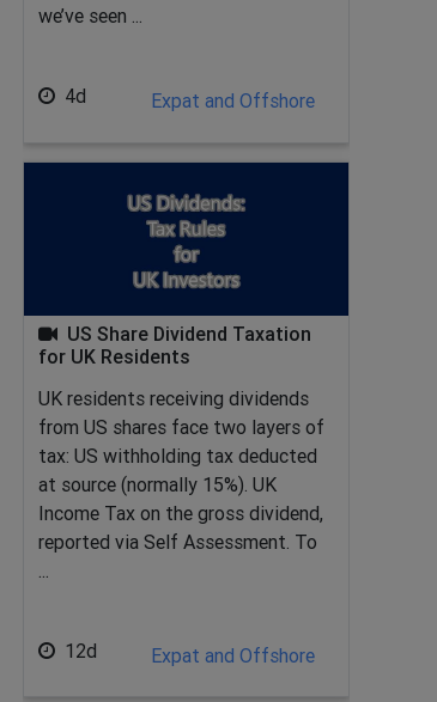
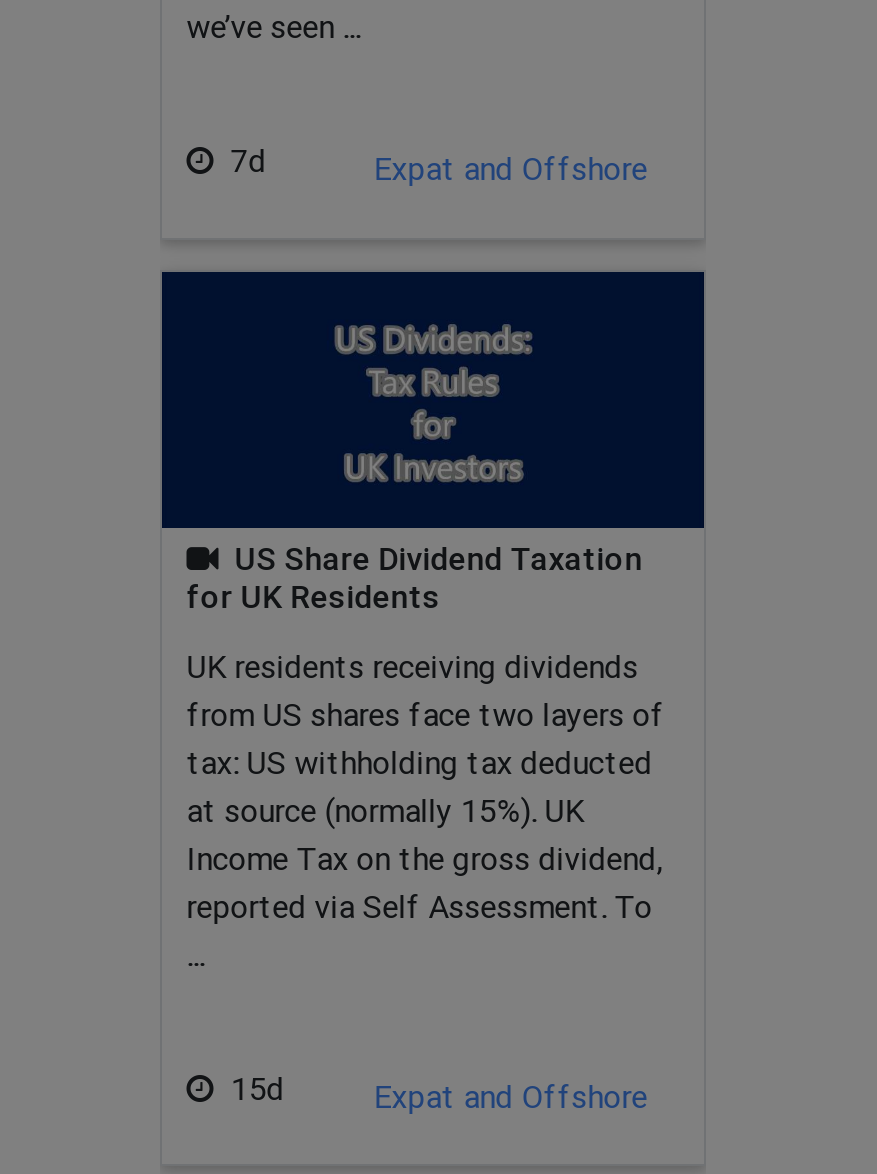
[65,84,87,108] 4d -> [231,140,267,180] 7d
[65,639,97,663] 12d -> [231,1068,285,1108] 15d

